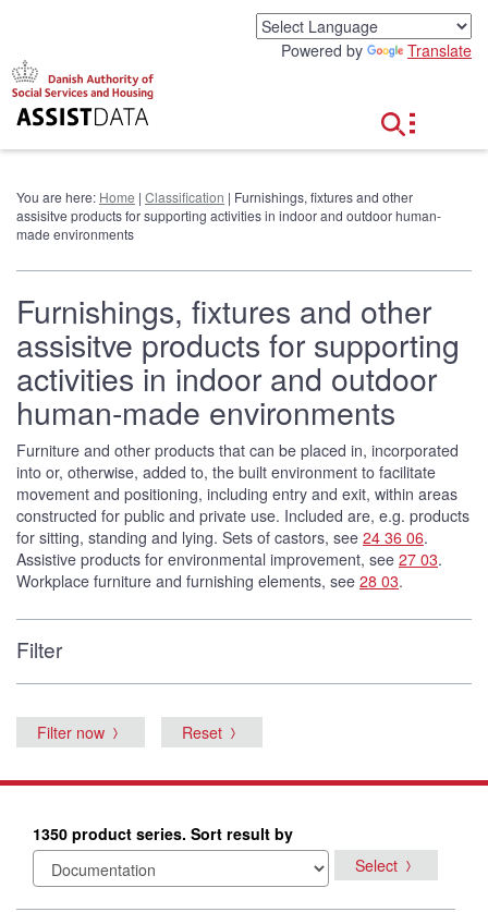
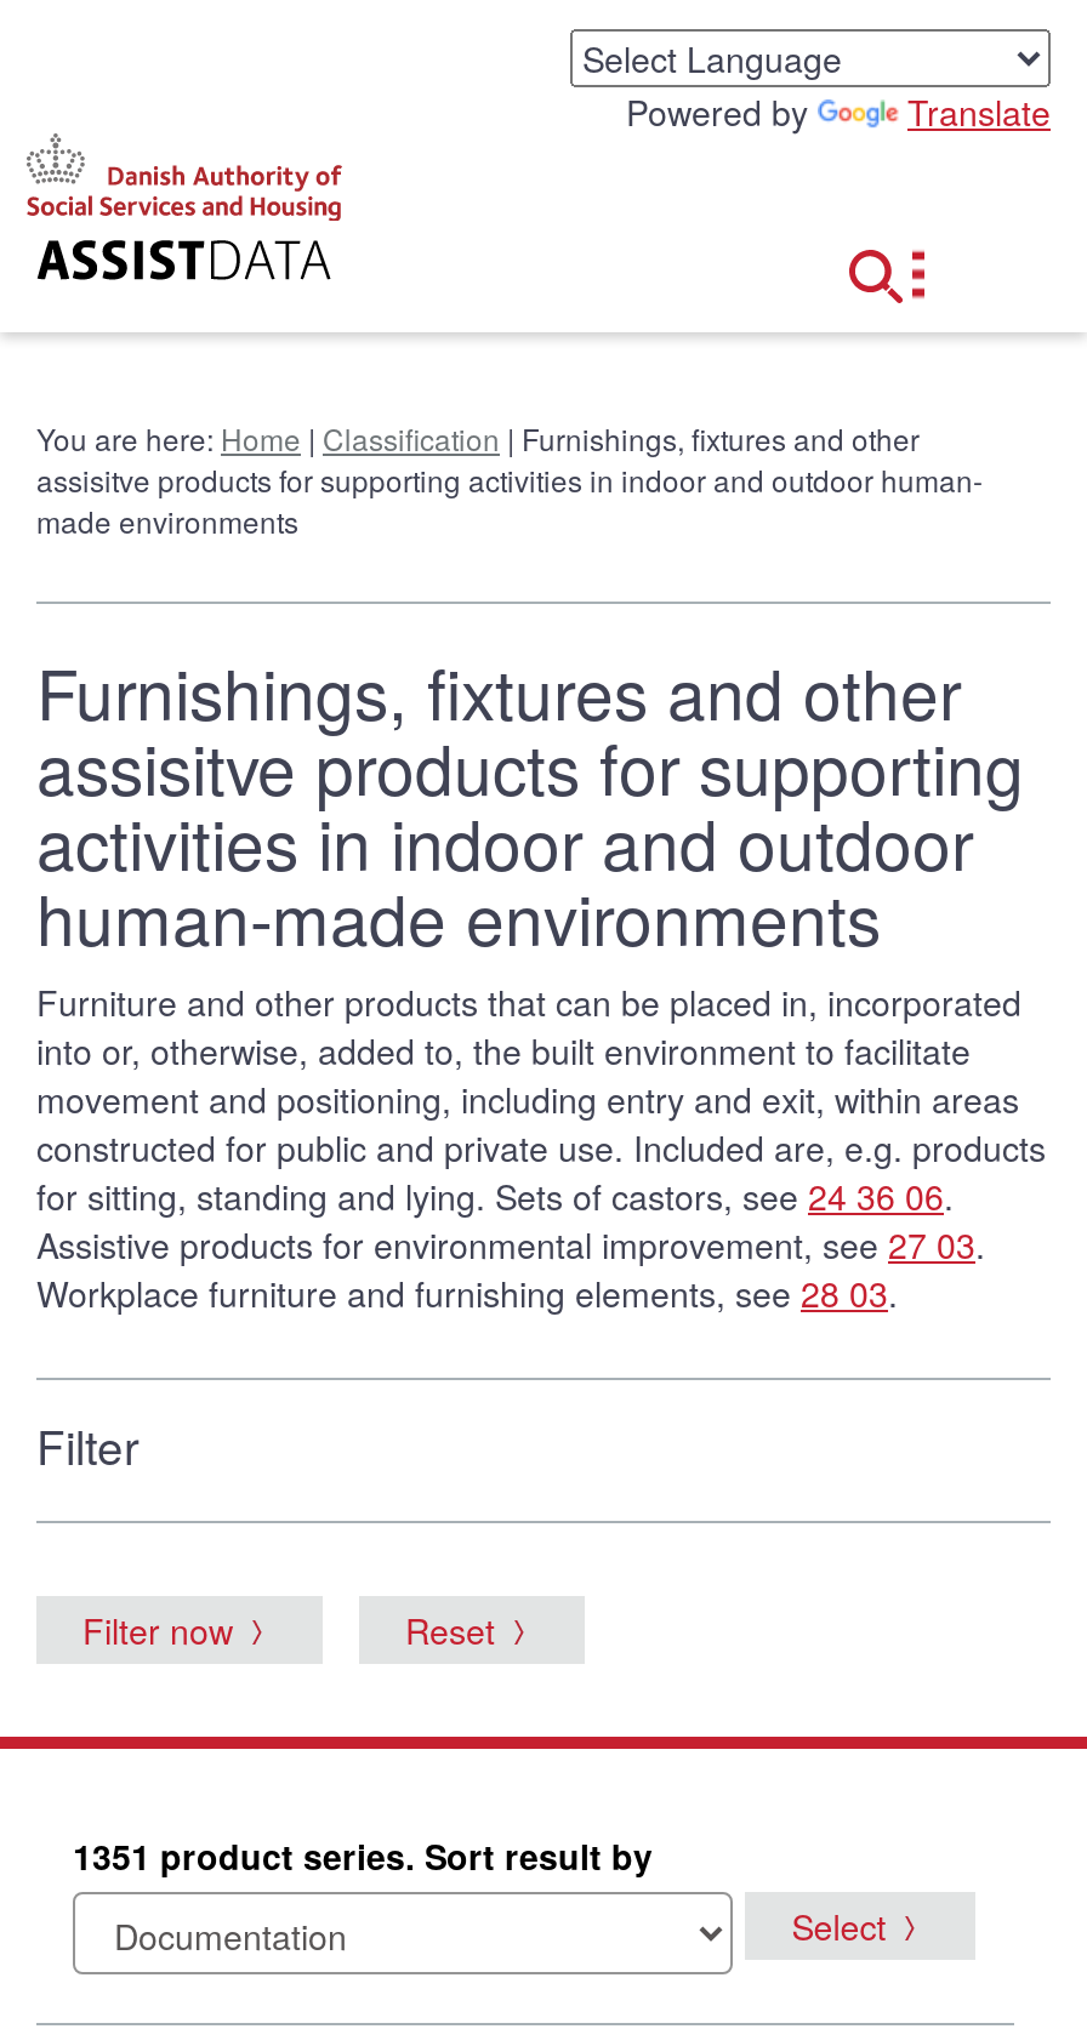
[33,822,293,844] 1350 product series. Sort result by -> [73,1831,653,1879] 1351 product series. Sort result by

